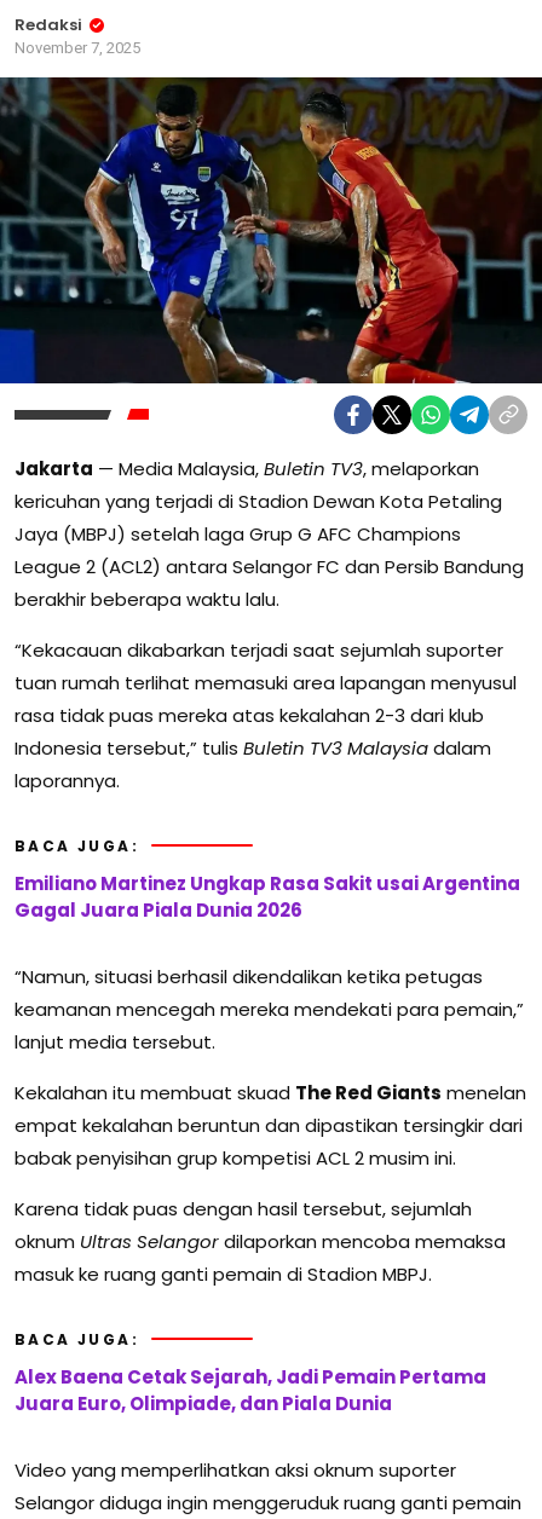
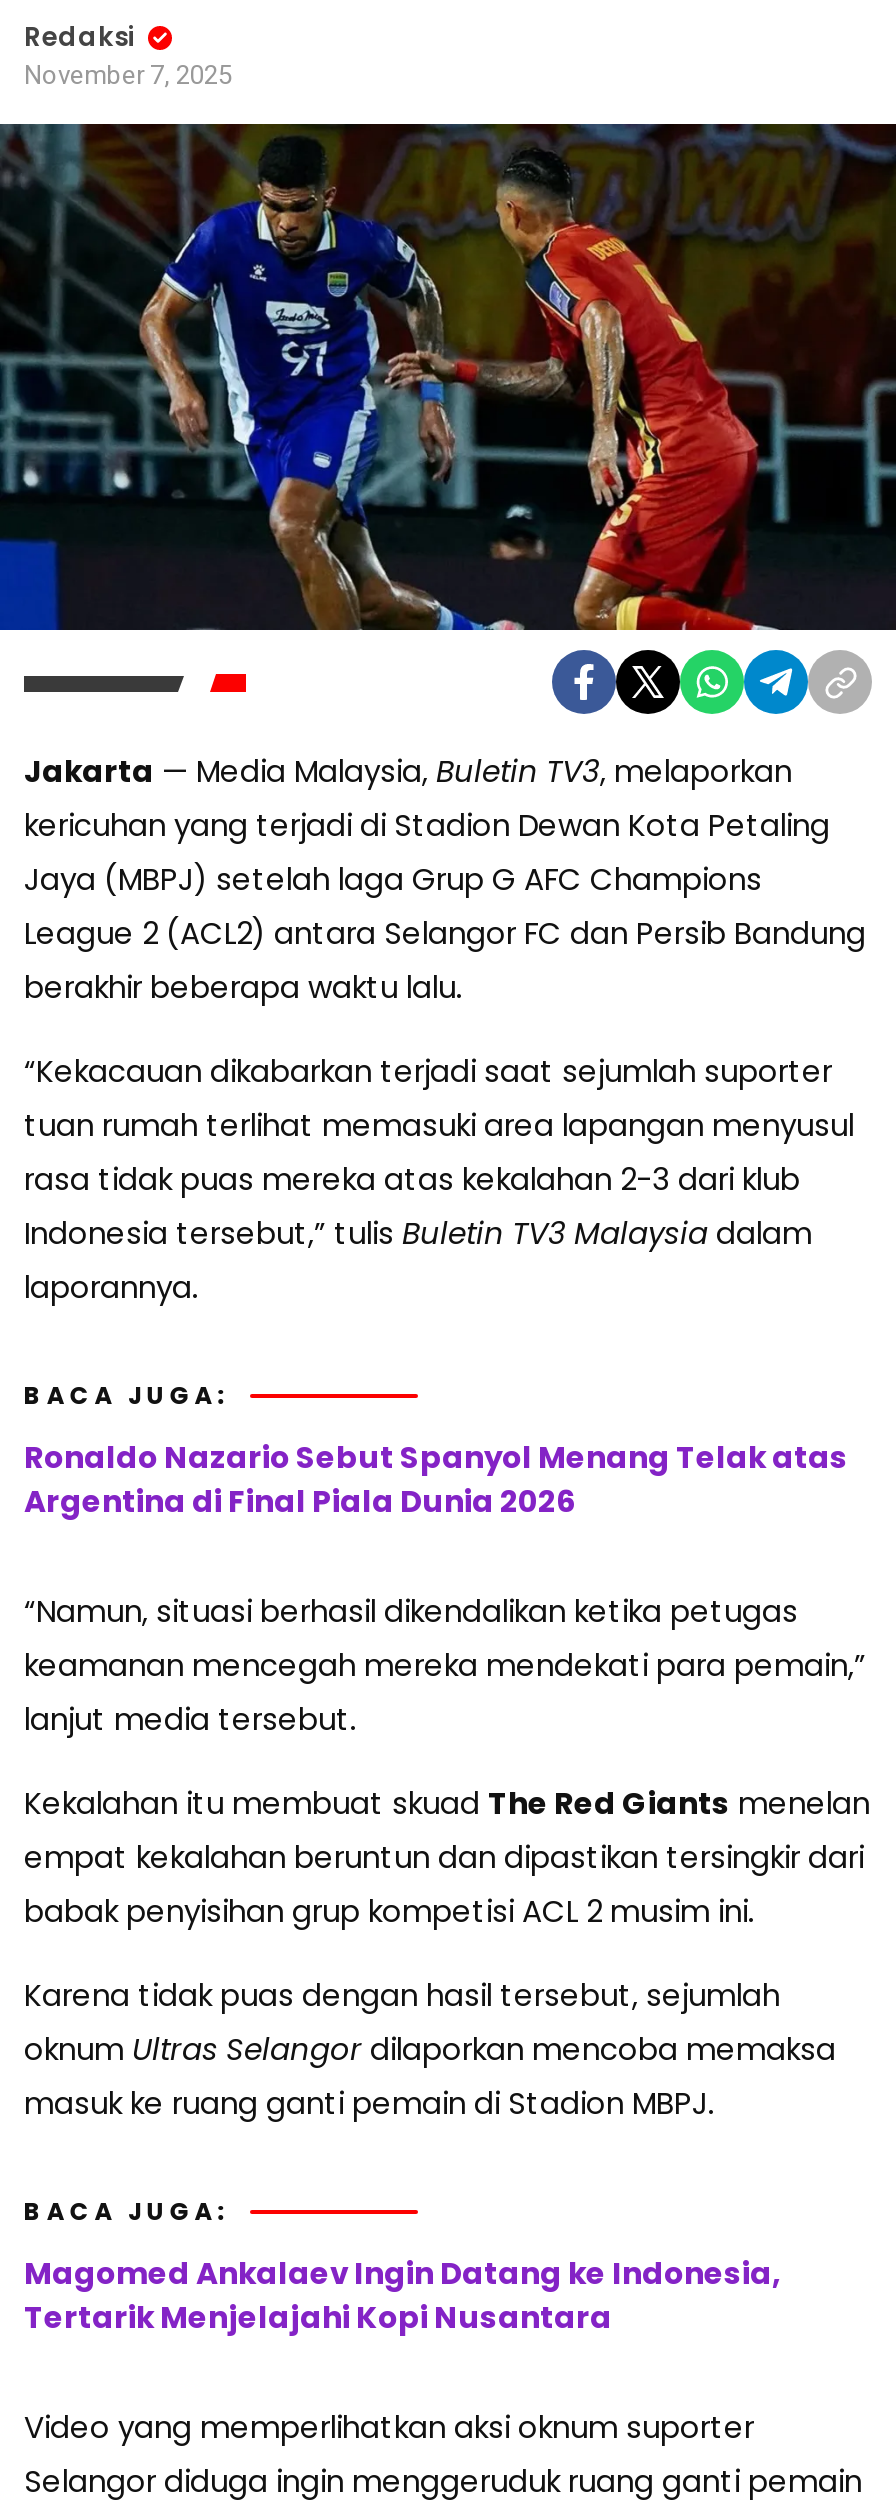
[15,871,520,923] Emiliano Martinez Ungkap Rasa Sakit usai Argentina | Gagal Juara Piala Dunia 2026 -> [24,1436,848,1522] Ronaldo Nazario Sebut Spanyol Menang Telak atas | Argentina di Final Piala Dunia 2026
[15,1364,486,1416] Alex Baena Cetak Sejarah, Jadi Pemain Pertama | Juara Euro, Olimpiade, dan Piala Dunia -> [24,2252,780,2338] Magomed Ankalaev Ingin Datang ke Indonesia, | Tertarik Menjelajahi Kopi Nusantara

